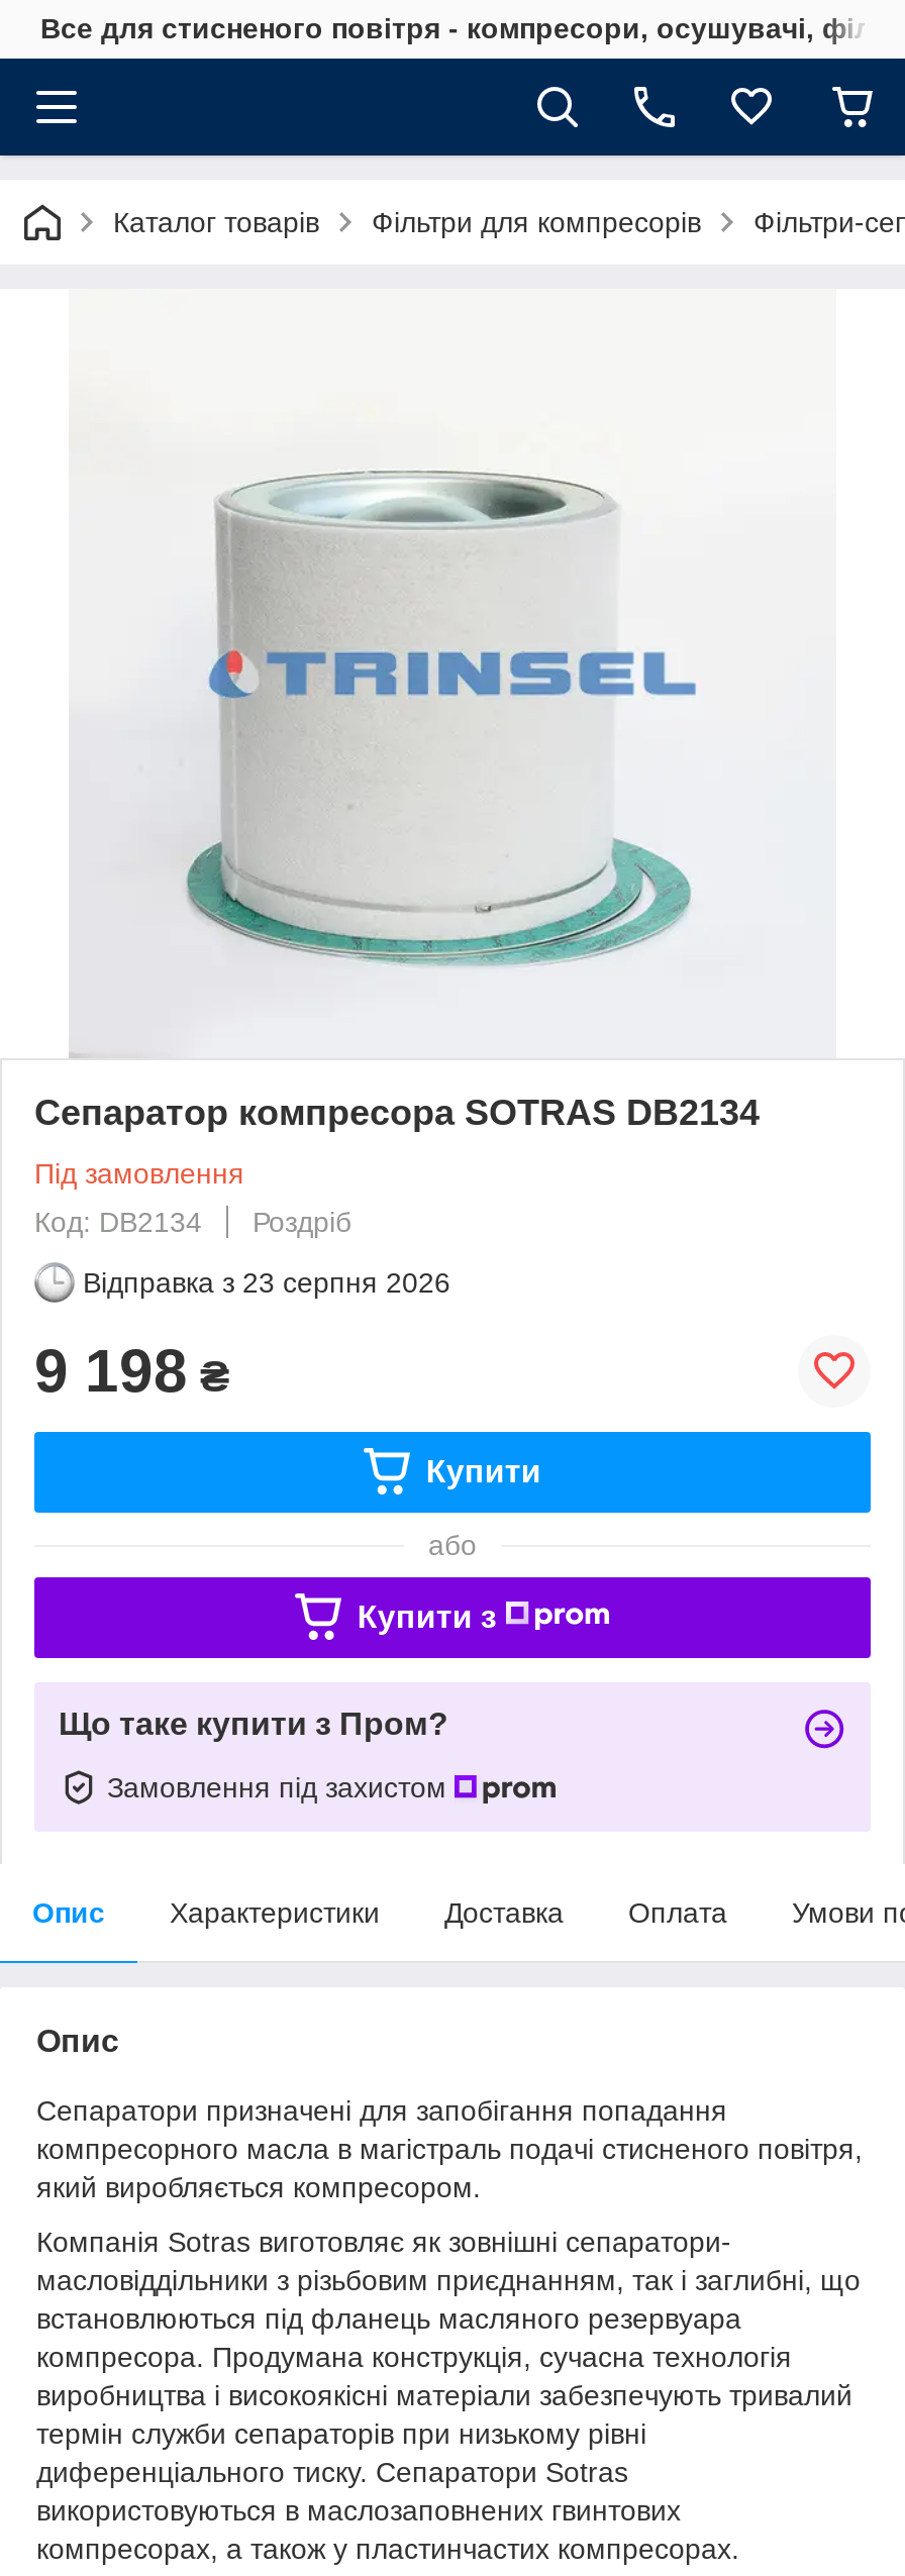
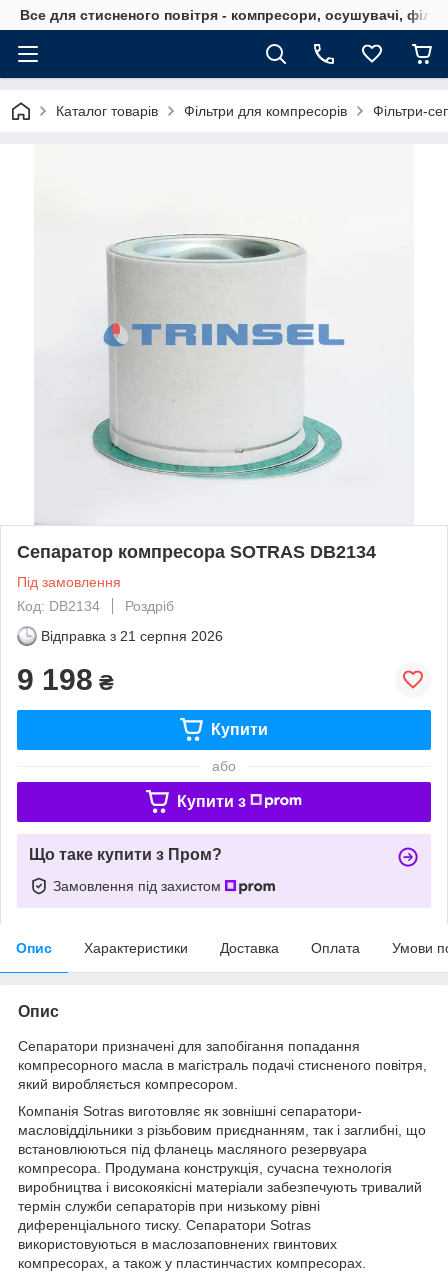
[83,1266,450,1298] Відправка з 23 серпня 2026 -> [41,628,223,644] Відправка з 21 серпня 2026

